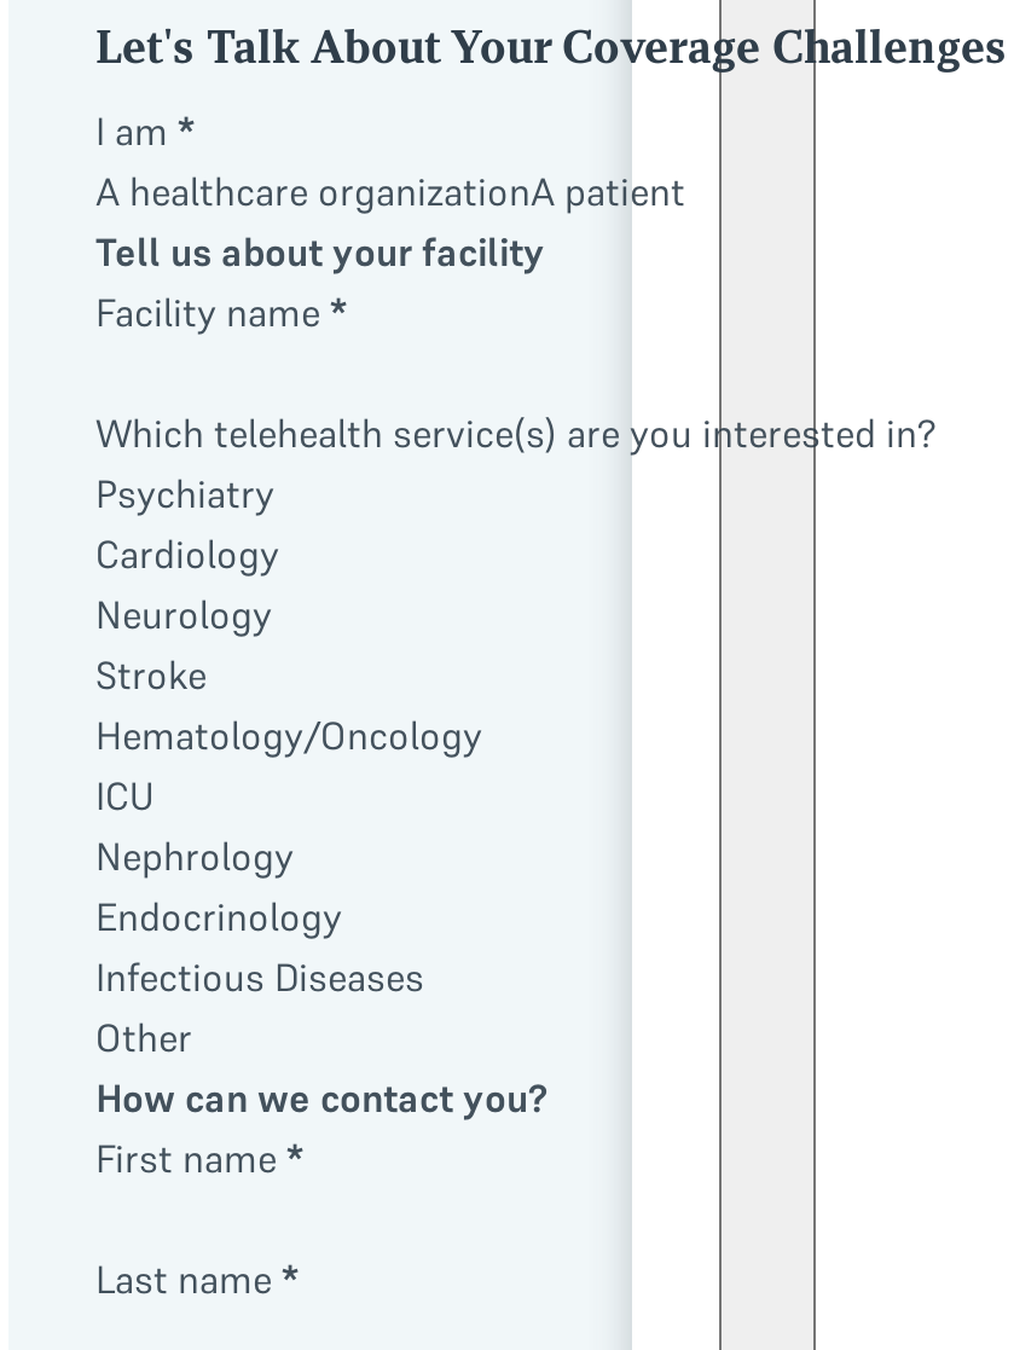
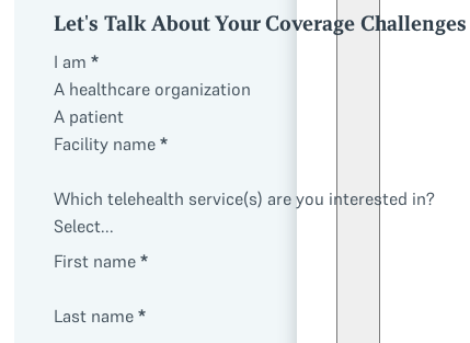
[95,166,685,275] A healthcare organizationA patient | Tell us about your facility -> [54,78,251,127] A healthcare organization | A patient
[95,468,547,1121] Psychiatry | Cardiology | Neurology | Stroke | Hematology/Oncology | ICU | Nephrology | Endocrinology | Infectious Diseases | Other | How can we contact you? -> none

